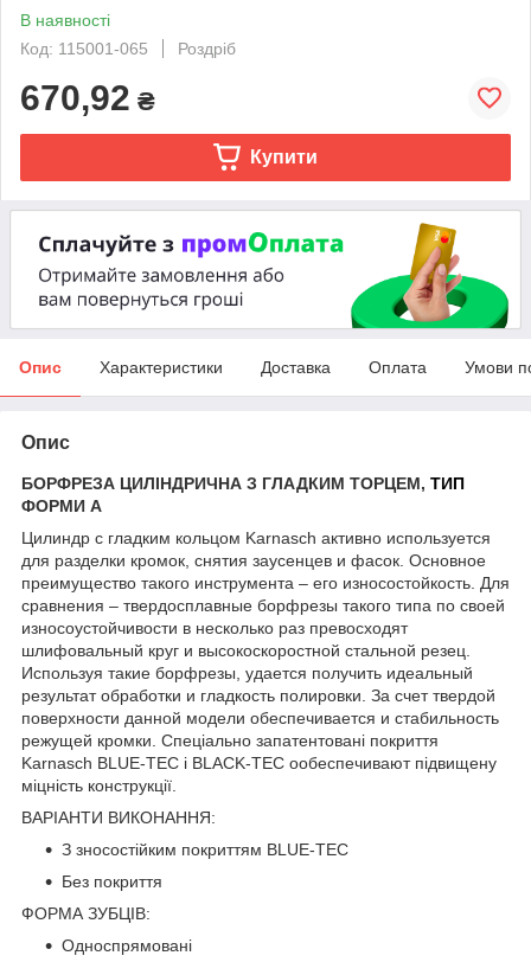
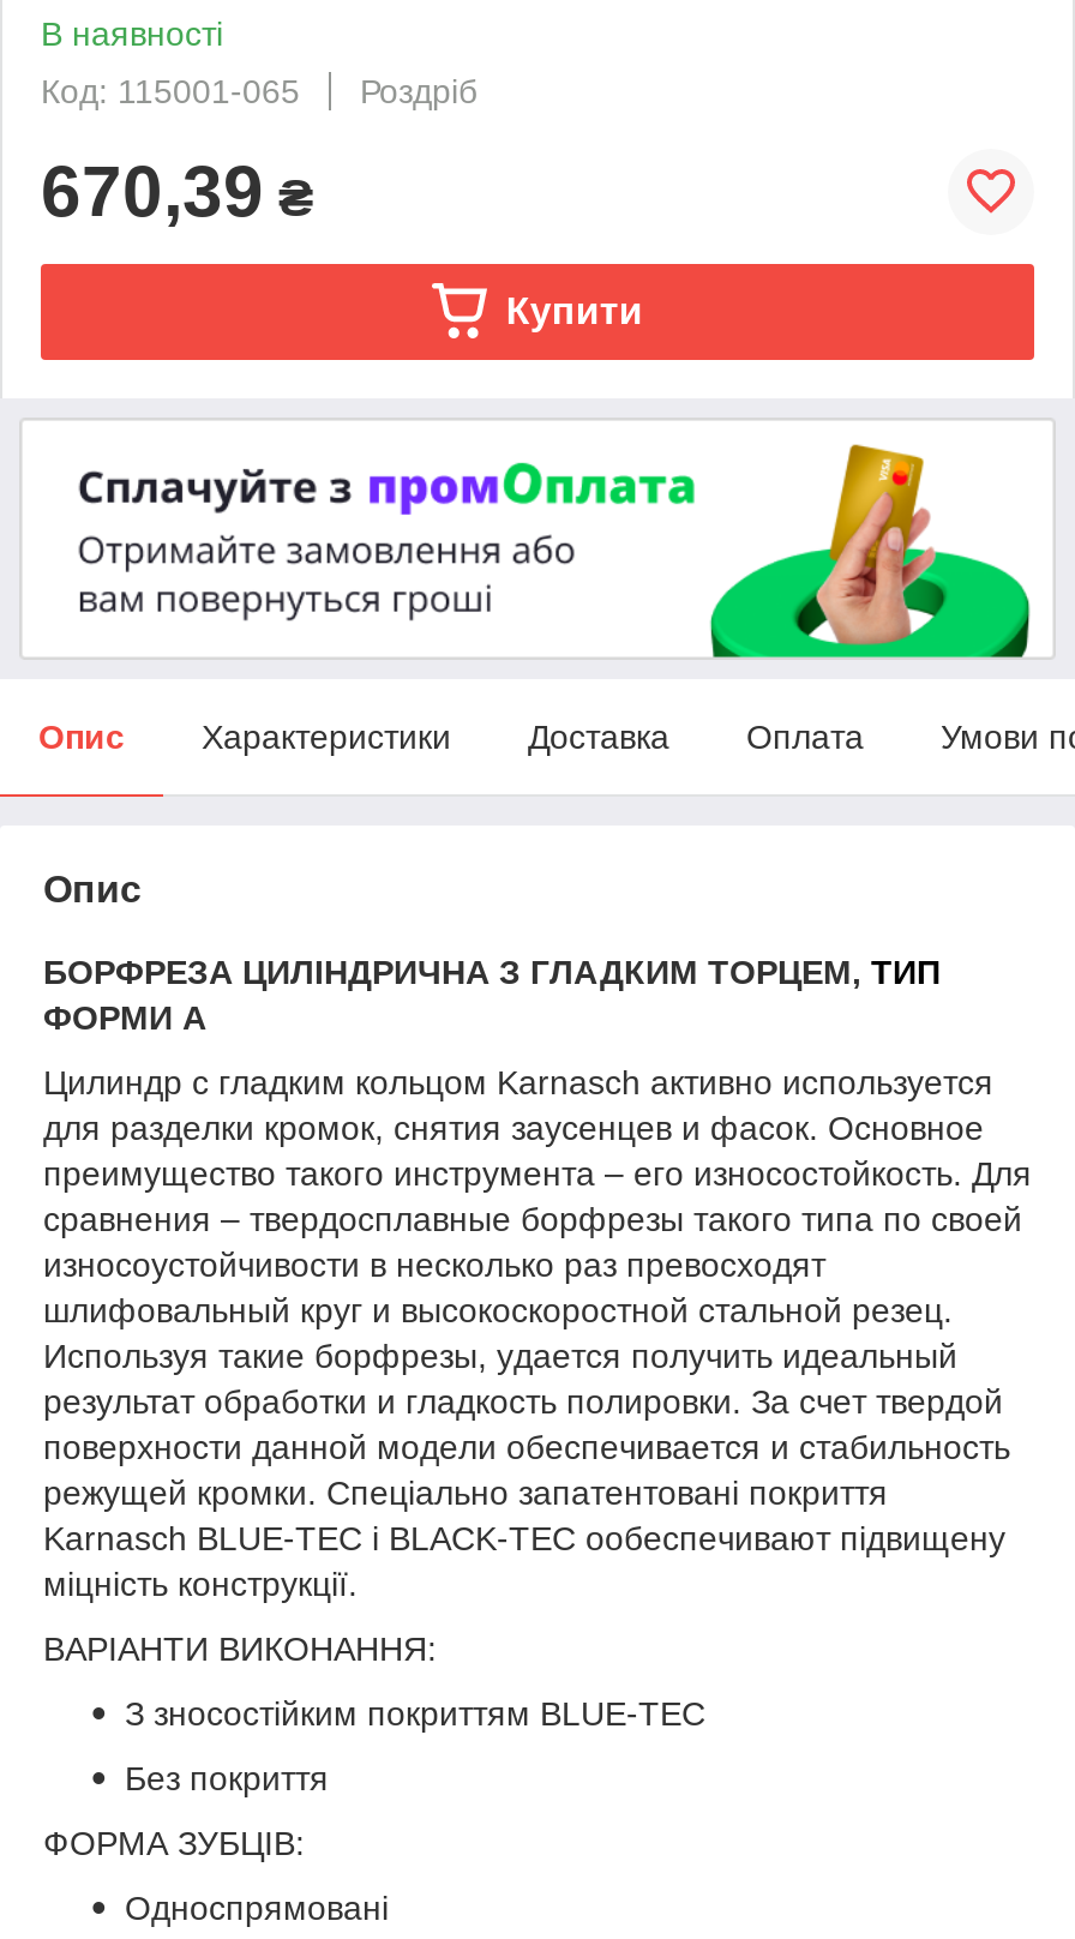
[20,78,155,117] 670,92 ₴ -> [41,151,314,230] 670,39 ₴

